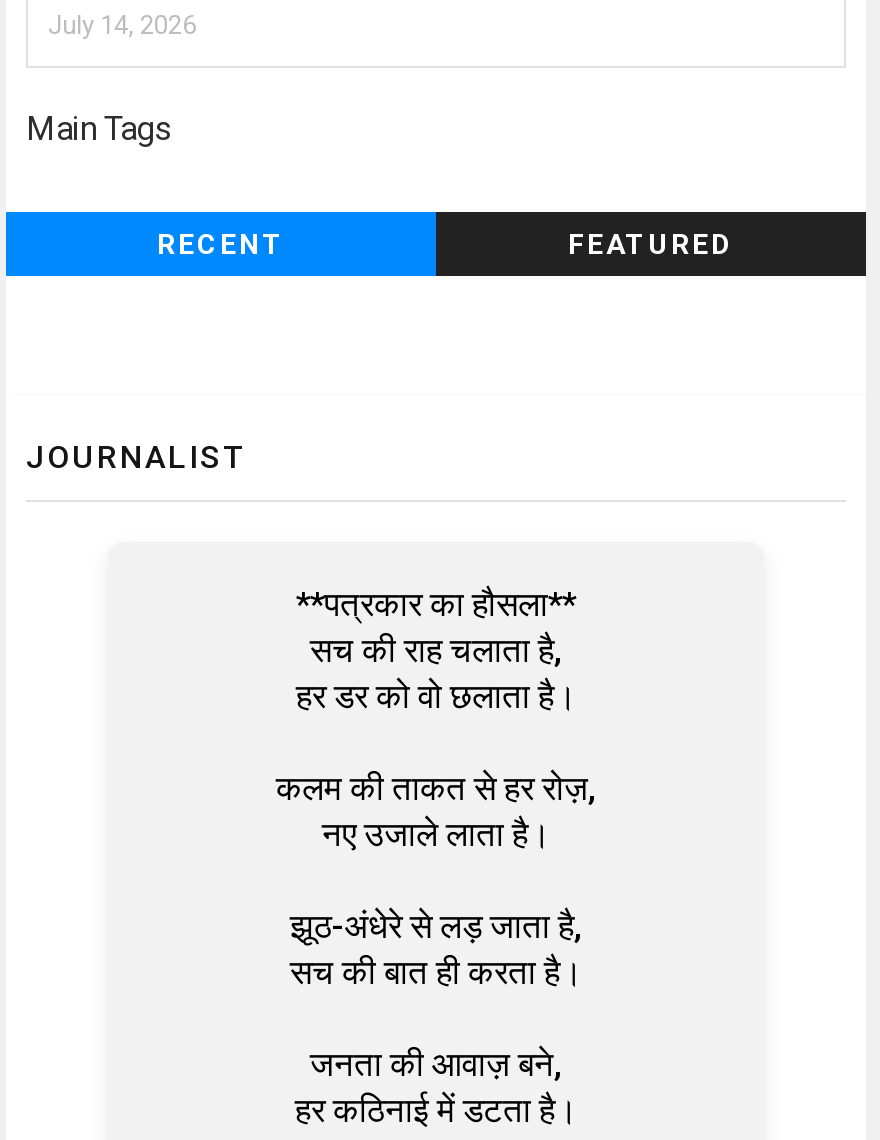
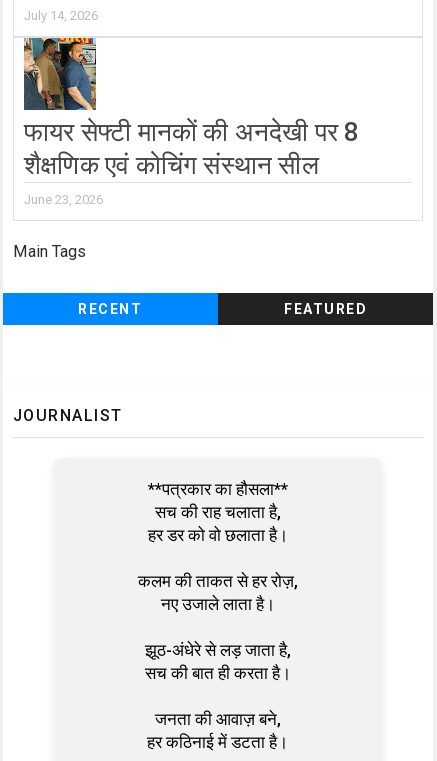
none -> [23,37,360,207] [image] | फायर सेफ्टी मानकों की अनदेखी पर 8 | शैक्षणिक एवं कोचिंग संस्थान सील | June 23, 2026

